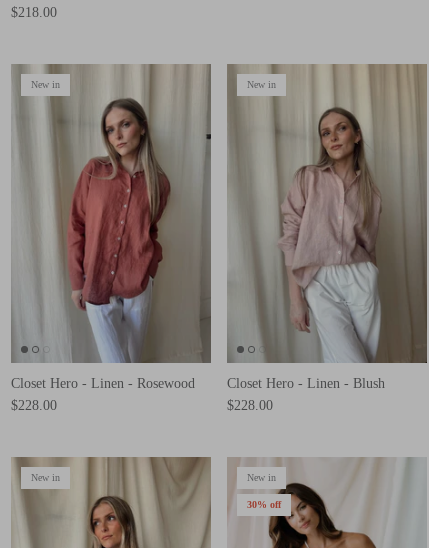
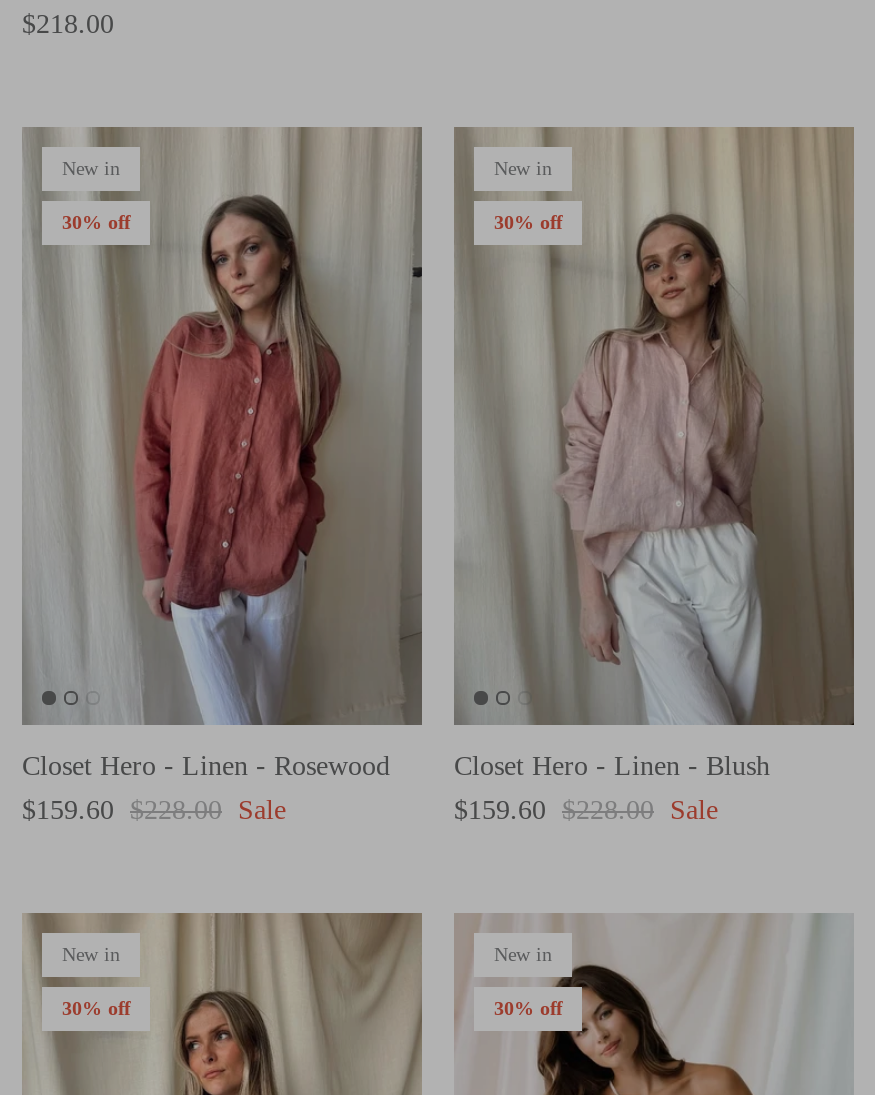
none -> [62,211,130,233] 30% off
none -> [494,211,562,233] 30% off
[11,398,57,413] $228.00 -> [22,794,286,824] $159.60 $228.00 Sale
[227,398,273,413] $228.00 -> [454,794,718,824] $159.60 $228.00 Sale
none -> [62,996,130,1018] 30% off

